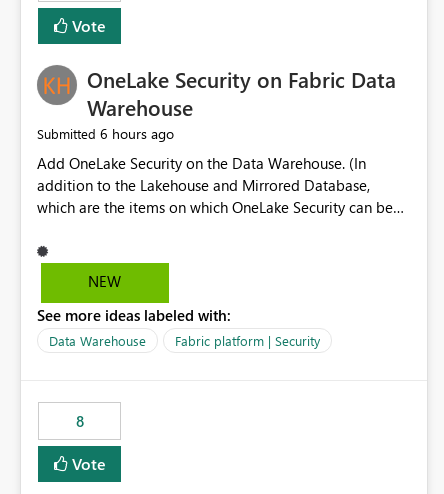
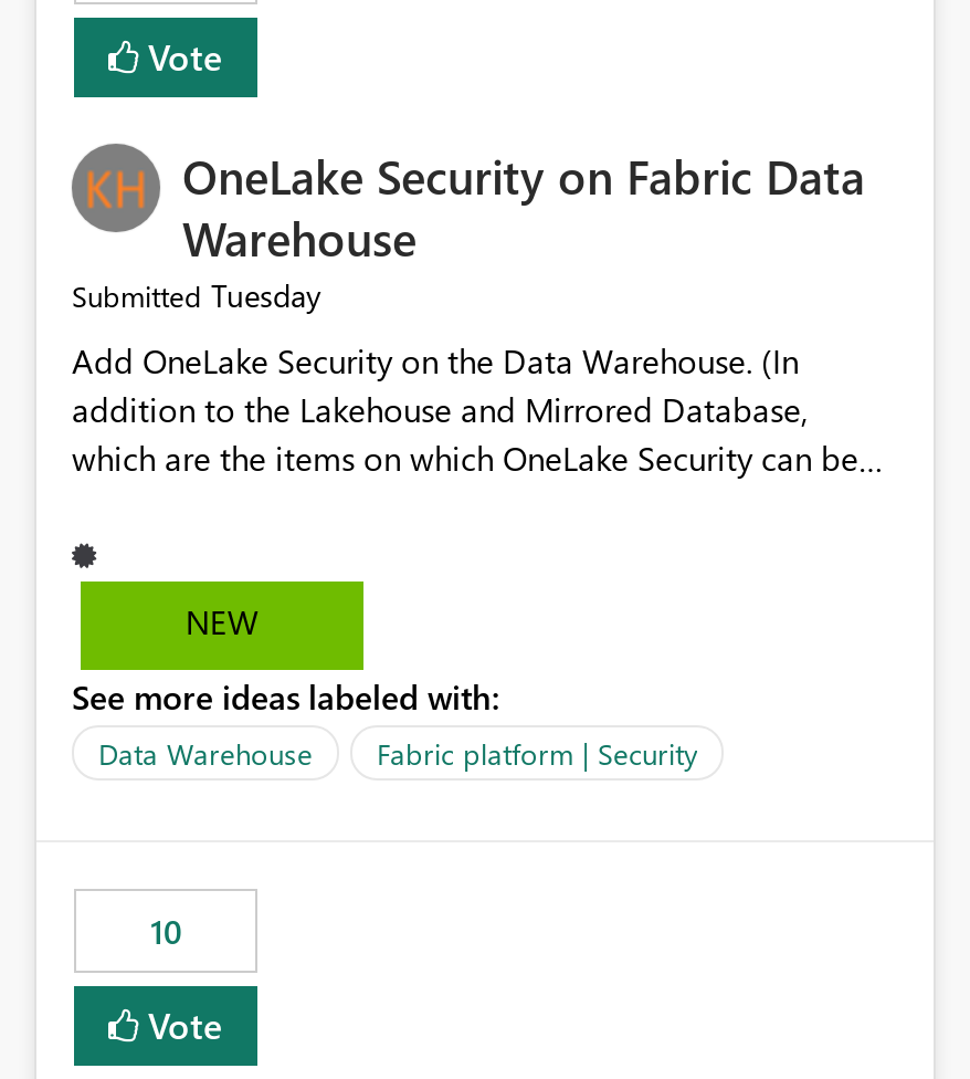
[37,124,174,143] Submitted 6 hours ago -> [72,275,321,317] Submitted Tuesday
[75,411,83,431] 8 -> [150,910,181,954] 10

